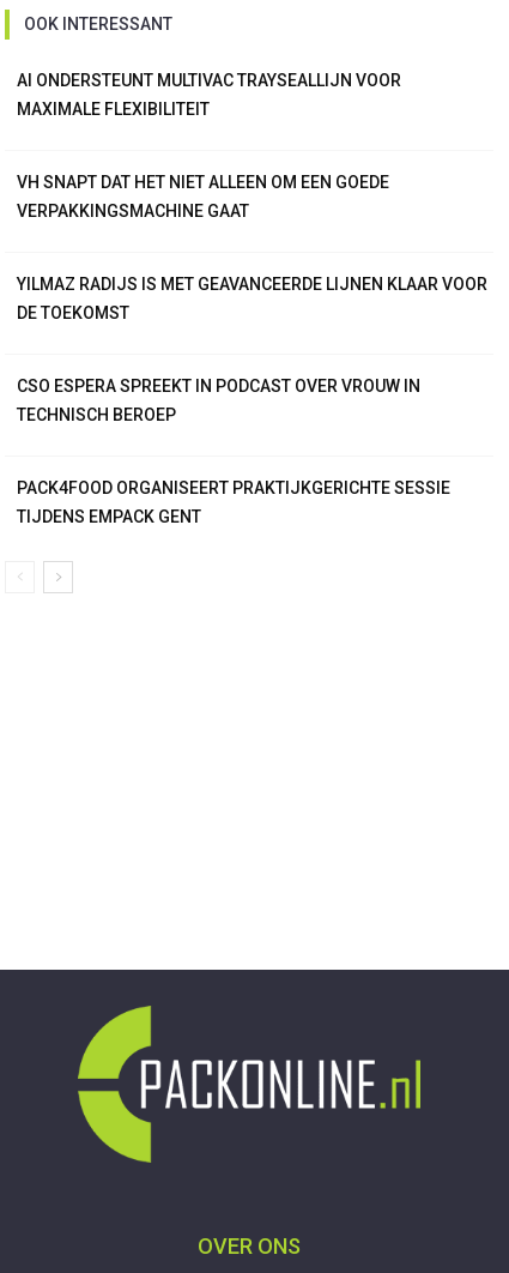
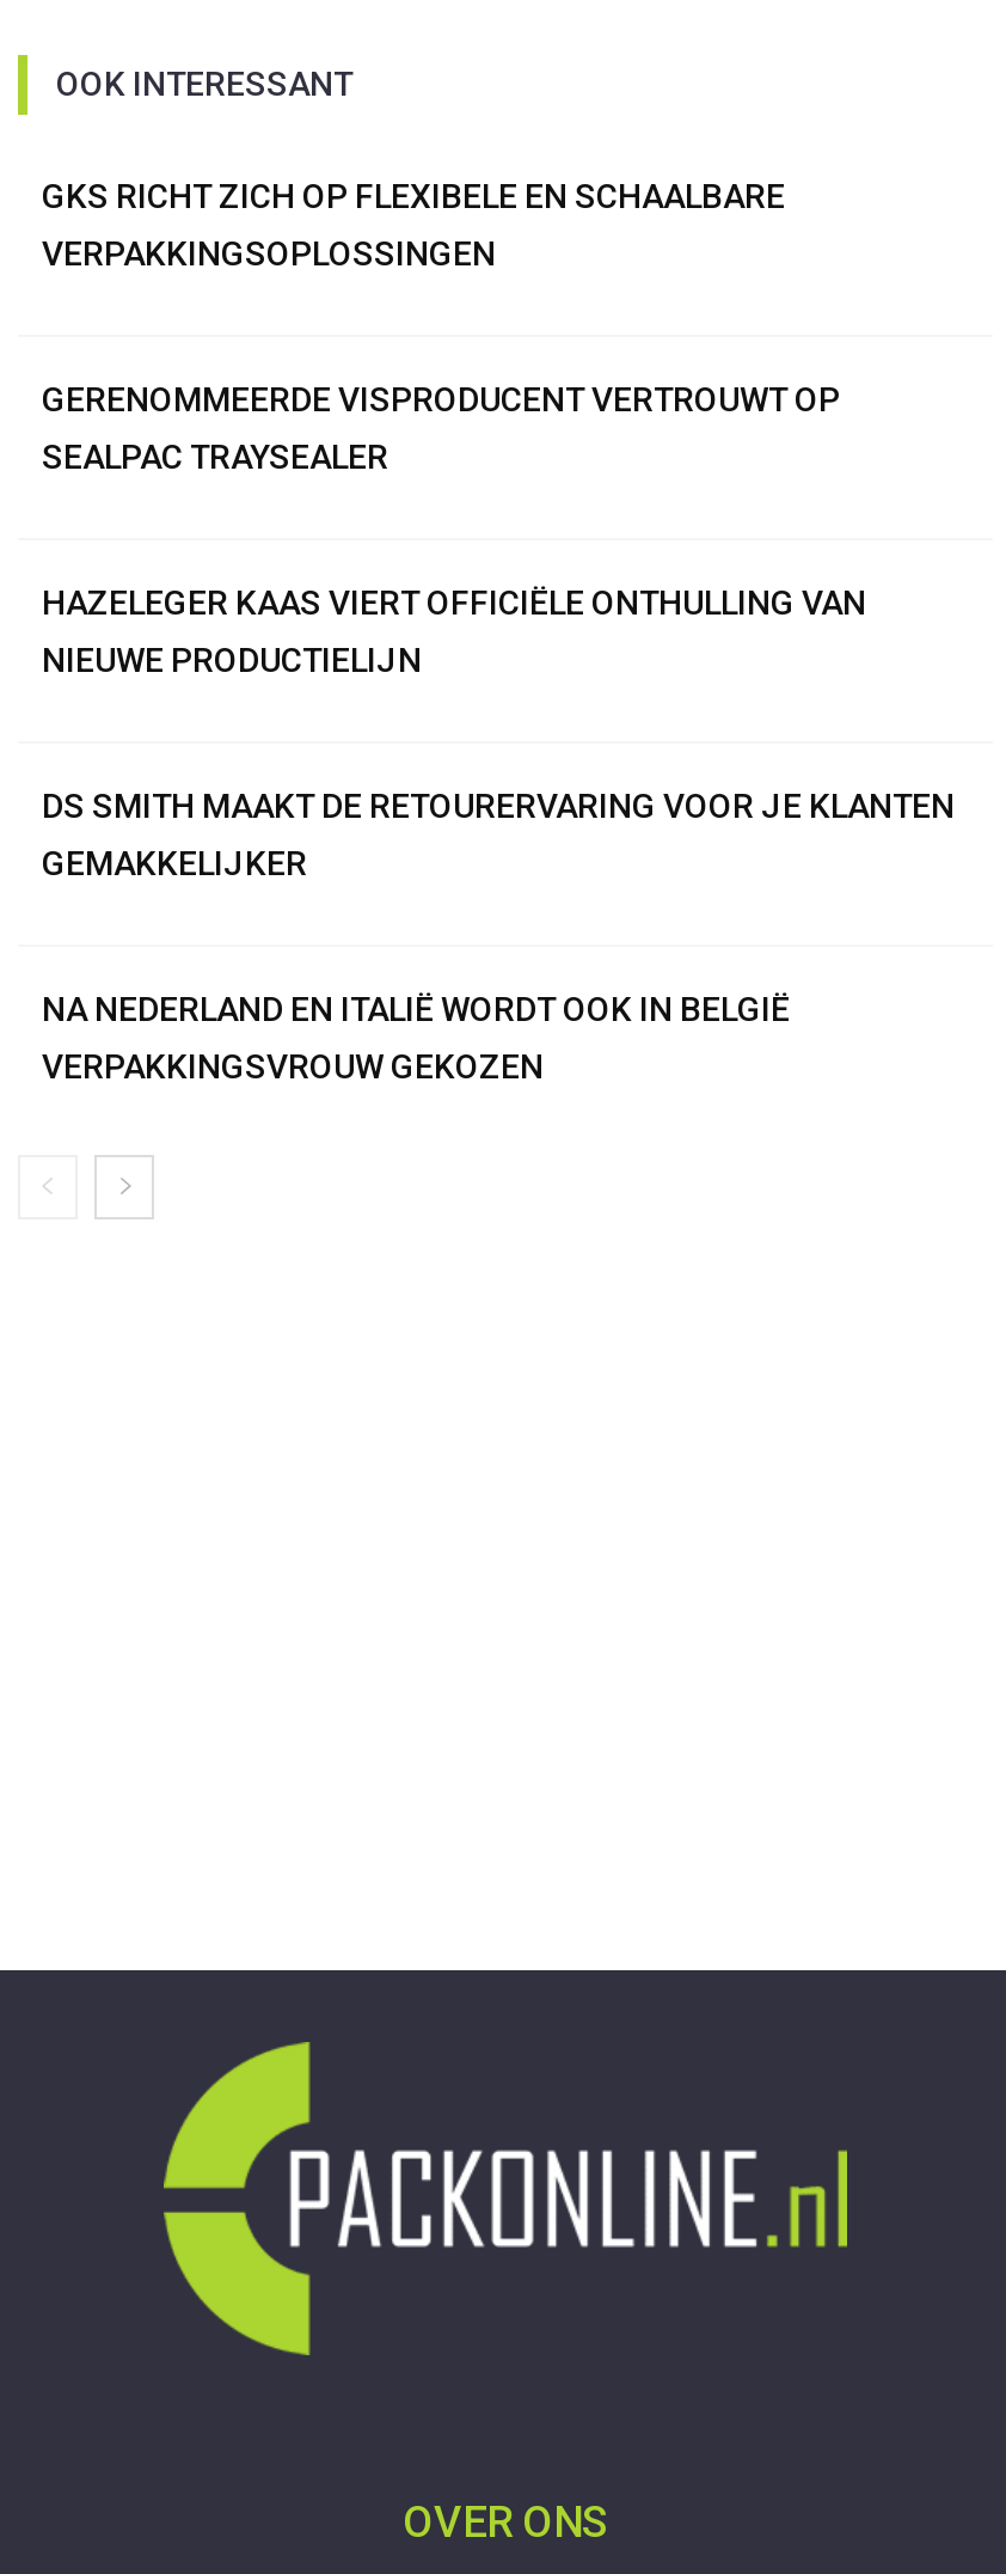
[17,70,401,90] AI ONDERSTEUNT MULTIVAC TRAYSEALLIJN VOOR -> [42,176,785,215] GKS RICHT ZICH OP FLEXIBELE EN SCHAALBARE
[17,99,210,118] MAXIMALE FLEXIBILITEIT -> [42,234,496,272] VERPAKKINGSOPLOSSINGEN
[17,172,389,192] VH SNAPT DAT HET NIET ALLEEN OM EEN GOEDE -> [42,380,840,418] GERENOMMEERDE VISPRODUCENT VERTROUWT OP
[17,201,249,220] VERPAKKINGSMACHINE GAAT -> [42,437,388,475] SEALPAC TRAYSEALER
[17,274,487,293] YILMAZ RADIJS IS MET GEAVANCEERDE LIJNEN KLAAR VOOR -> [42,583,866,621] HAZELEGER KAAS VIERT OFFICIËLE ONTHULLING VAN
[17,303,129,322] DE TOEKOMST -> [42,640,422,679] NIEUWE PRODUCTIELIJN
[17,376,420,395] CSO ESPERA SPREEKT IN PODCAST OVER VROUW IN -> [42,786,955,824] DS SMITH MAAKT DE RETOURERVARING VOOR JE KLANTEN
[17,405,176,424] TECHNISCH BEROEP -> [42,844,307,882] GEMAKKELIJKER
[17,478,450,497] PACK4FOOD ORGANISEERT PRAKTIJKGERICHTE SESSIE -> [42,989,790,1028] NA NEDERLAND EN ITALIË WORDT OOK IN BELGIË
[17,507,201,526] TIJDENS EMPACK GENT -> [42,1047,544,1085] VERPAKKINGSVROUW GEKOZEN

